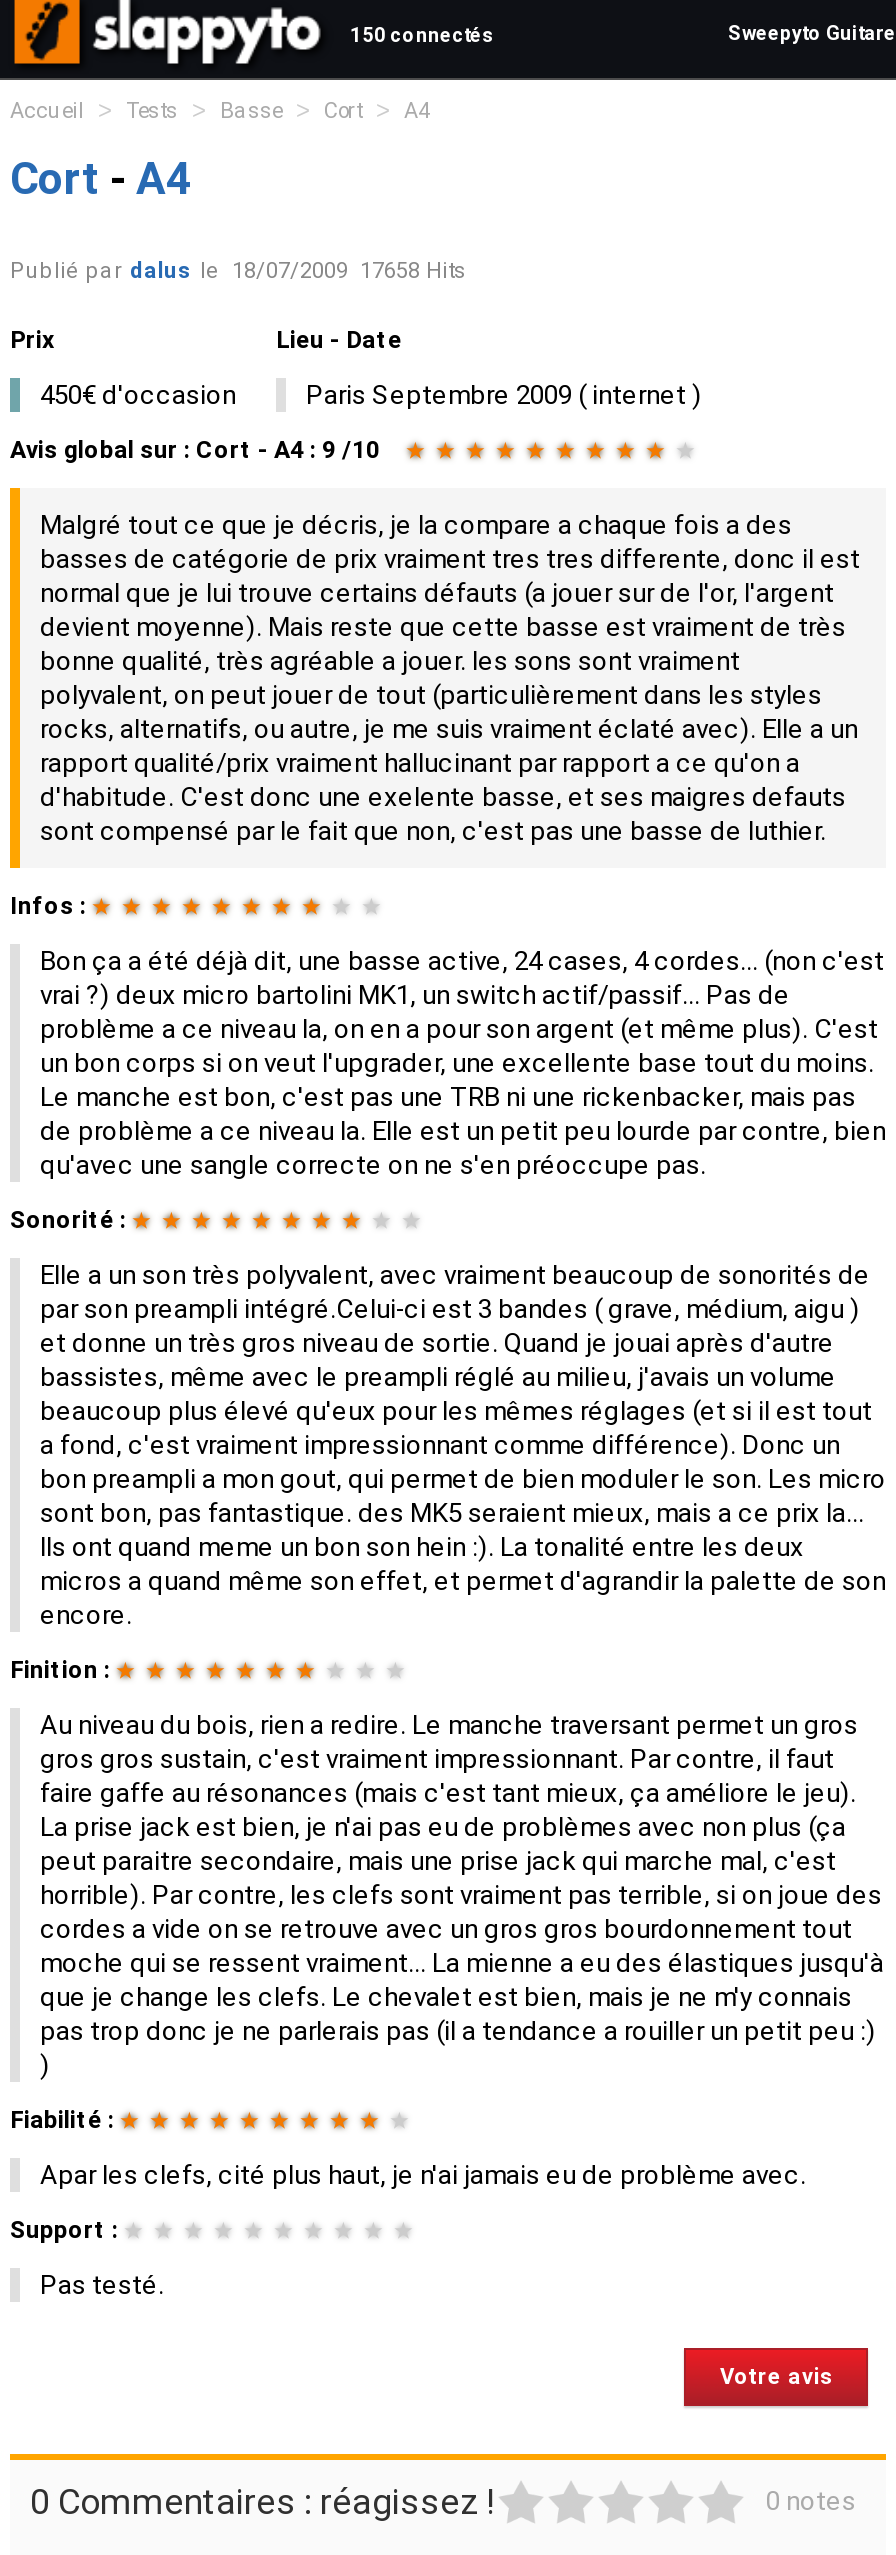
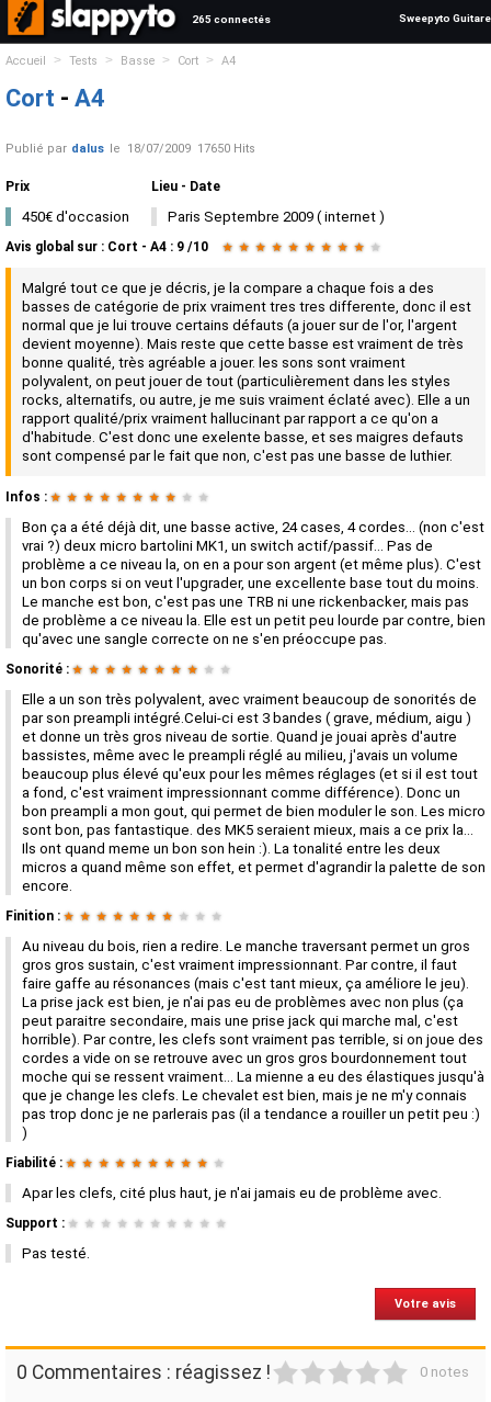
[350,24,494,46] 150 connectés -> [192,13,271,25] 265 connectés
[10,258,466,284] Publié par dalus le 18/07/2009 17658 Hits -> [5,142,255,156] Publié par dalus le 18/07/2009 17650 Hits

